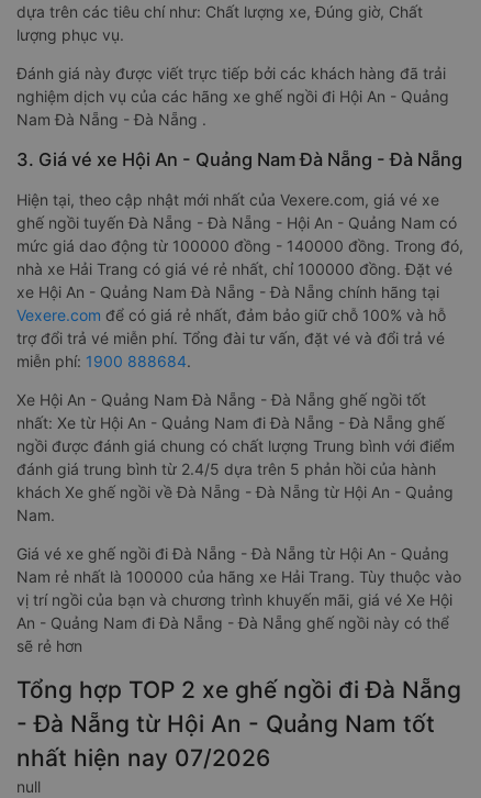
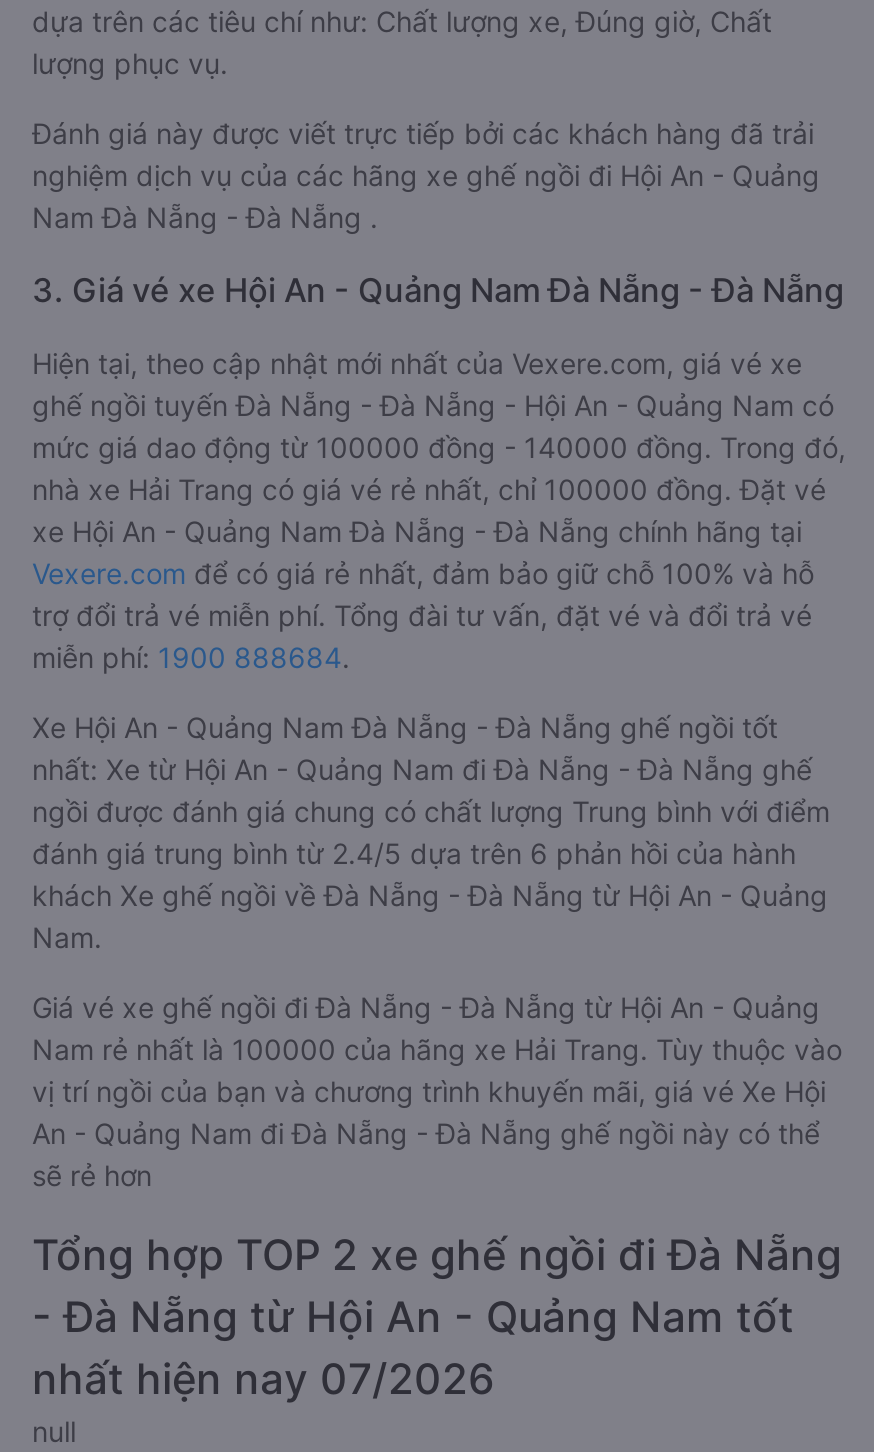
[16,459,436,478] đánh giá trung bình từ 2.4/5 dựa trên 5 phản hồi của hành -> [32,836,796,870] đánh giá trung bình từ 2.4/5 dựa trên 6 phản hồi của hành

